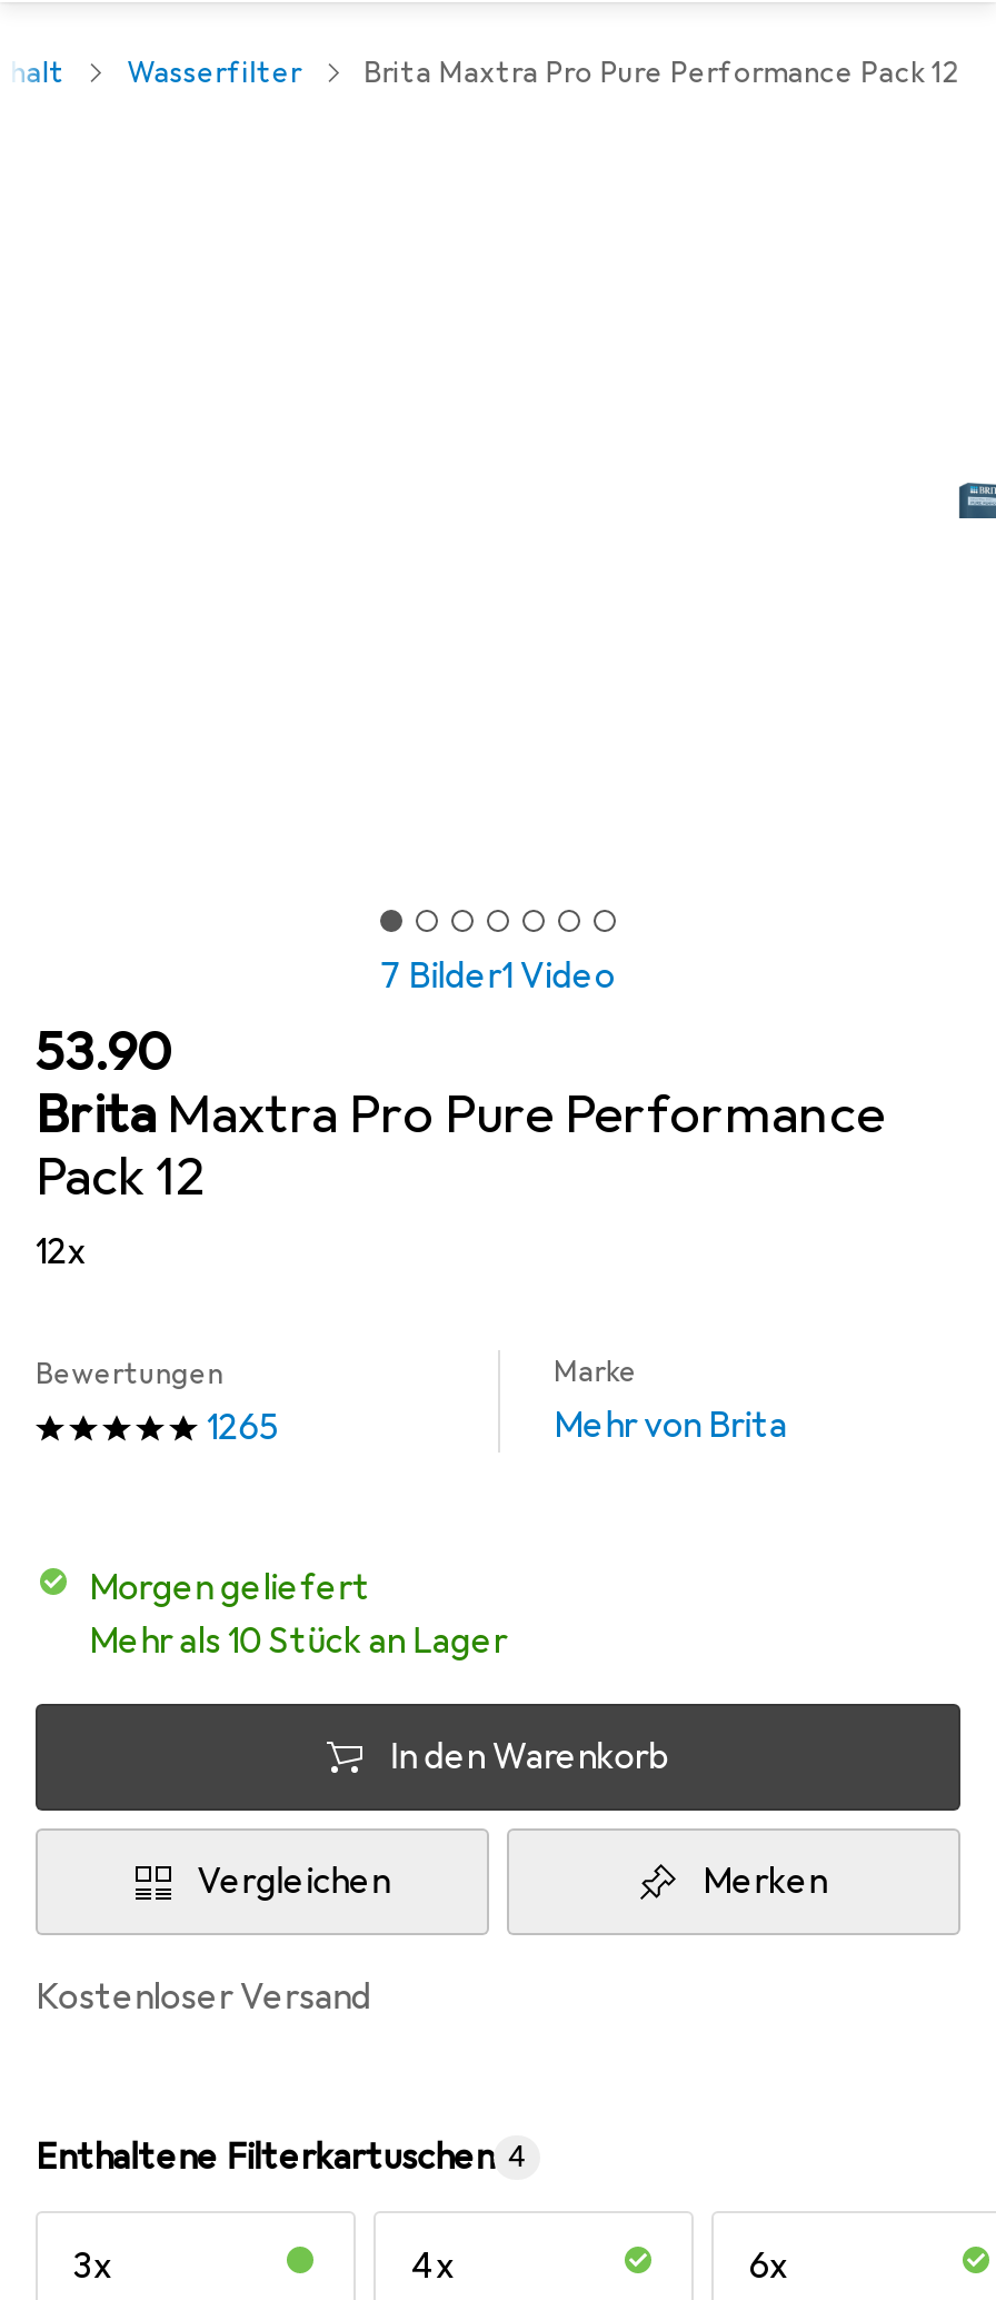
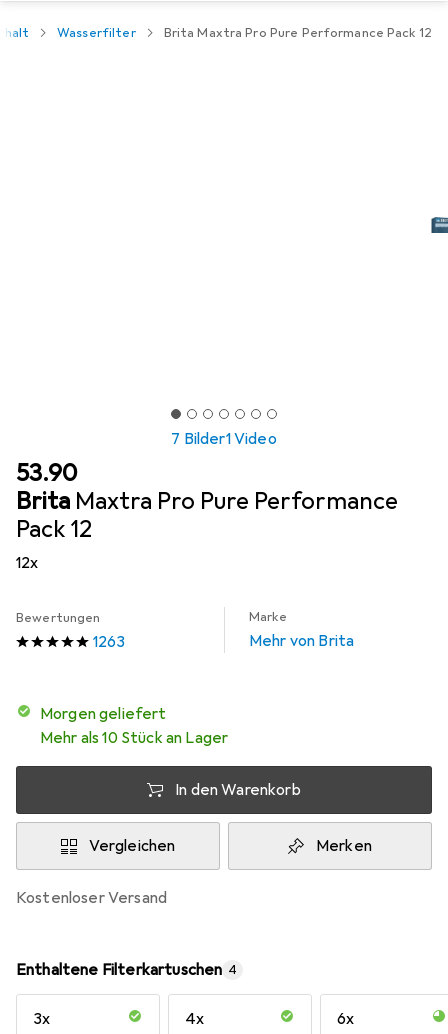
[207,1406,279,1450] 1265 -> [93,632,126,652] 1263

